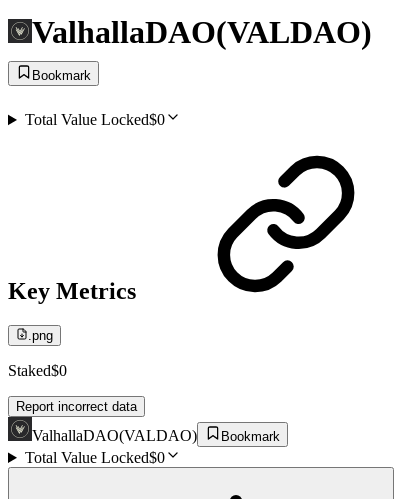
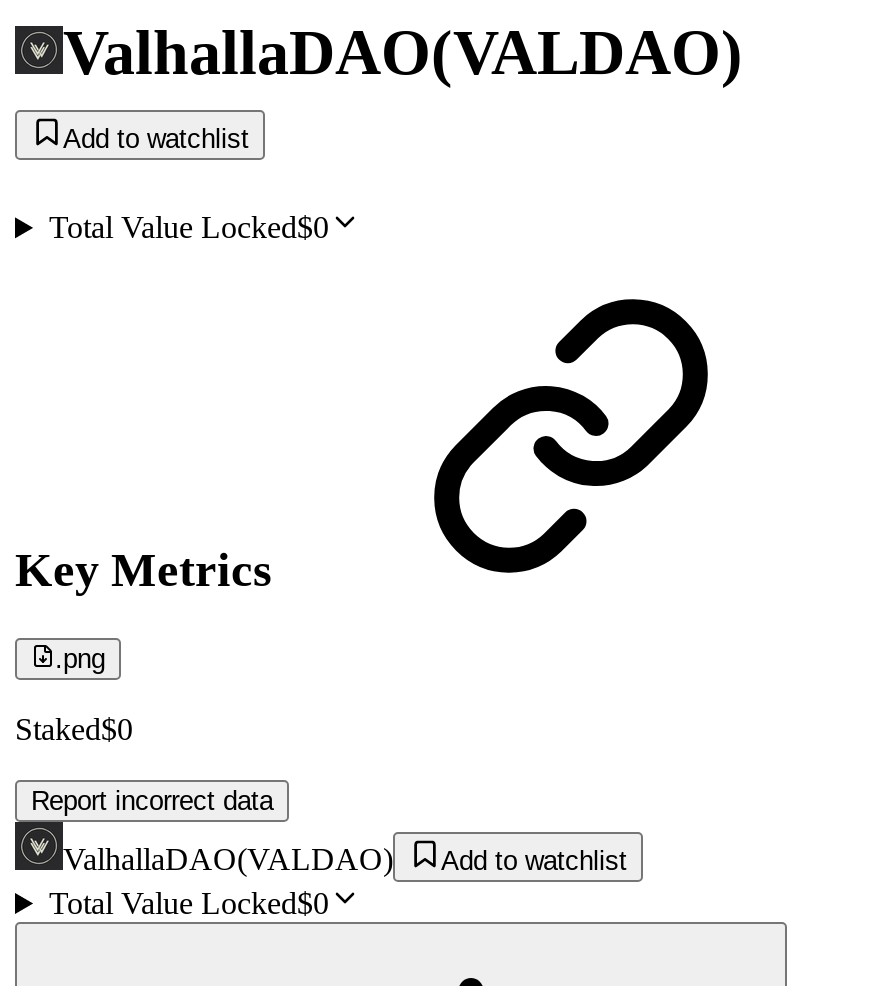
[32,68,91,83] Bookmark -> [63,124,249,154] Add to watchlist
[221,429,280,444] Bookmark -> [441,846,627,876] Add to watchlist

